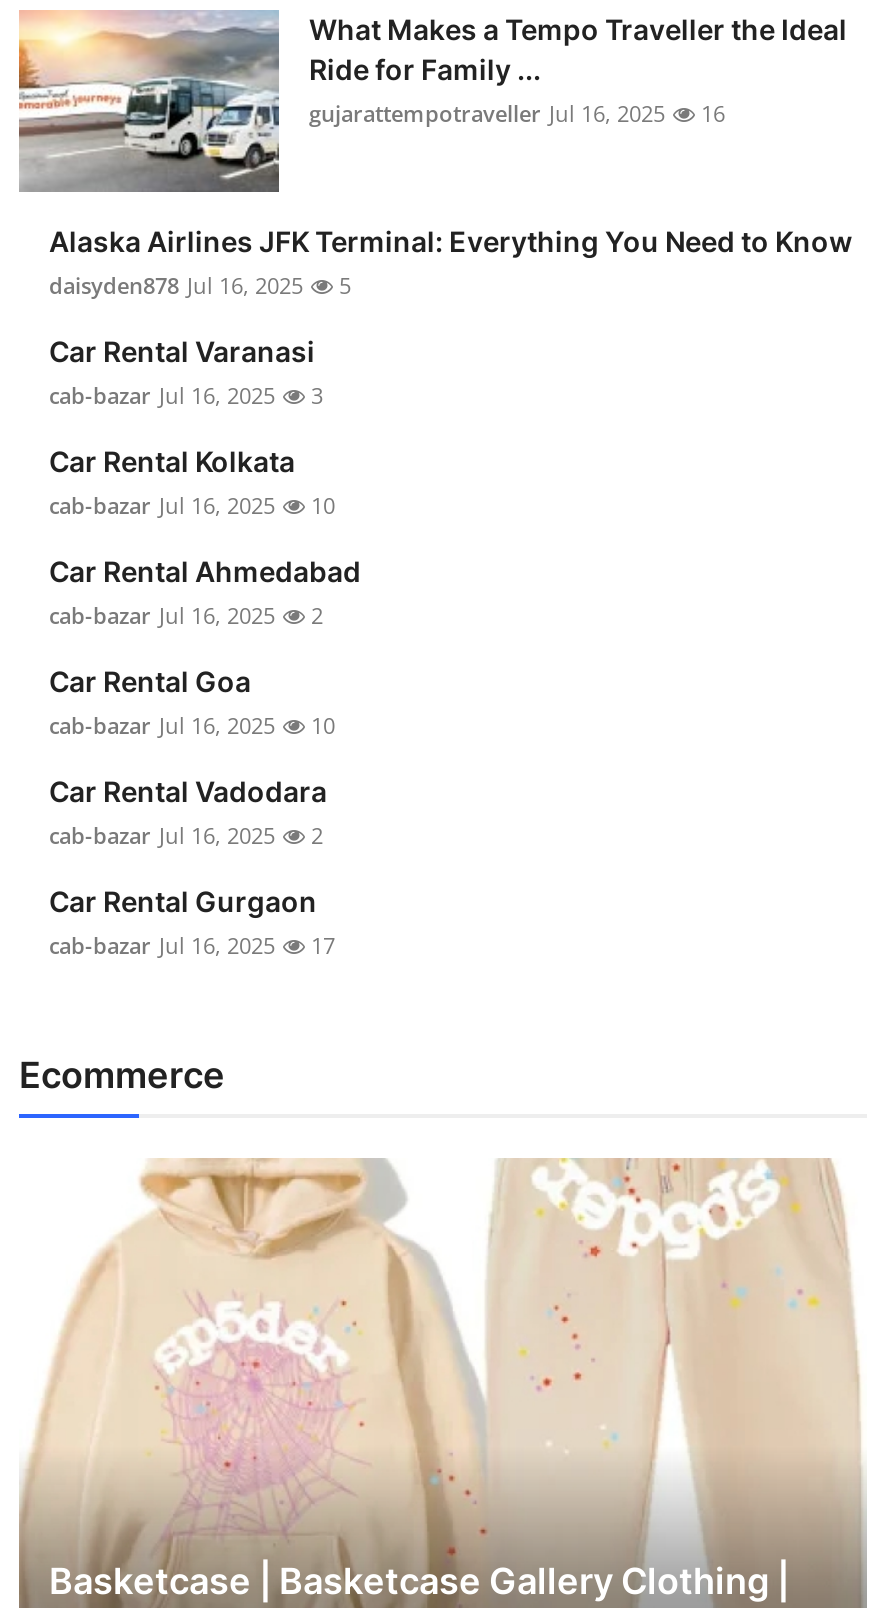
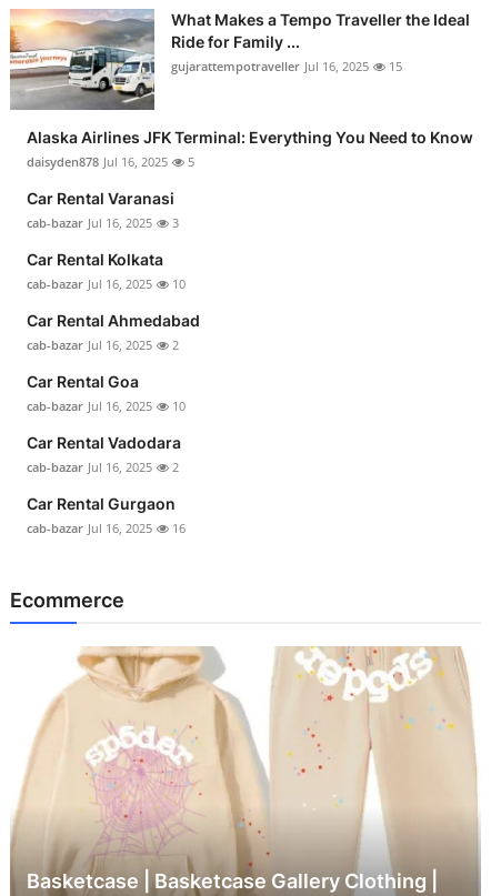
[309,99,725,129] gujarattempotraveller Jul 16, 2025 16 -> [171,58,402,75] gujarattempotraveller Jul 16, 2025 15
[49,931,335,961] cab-bazar Jul 16, 2025 17 -> [27,520,186,537] cab-bazar Jul 16, 2025 16

